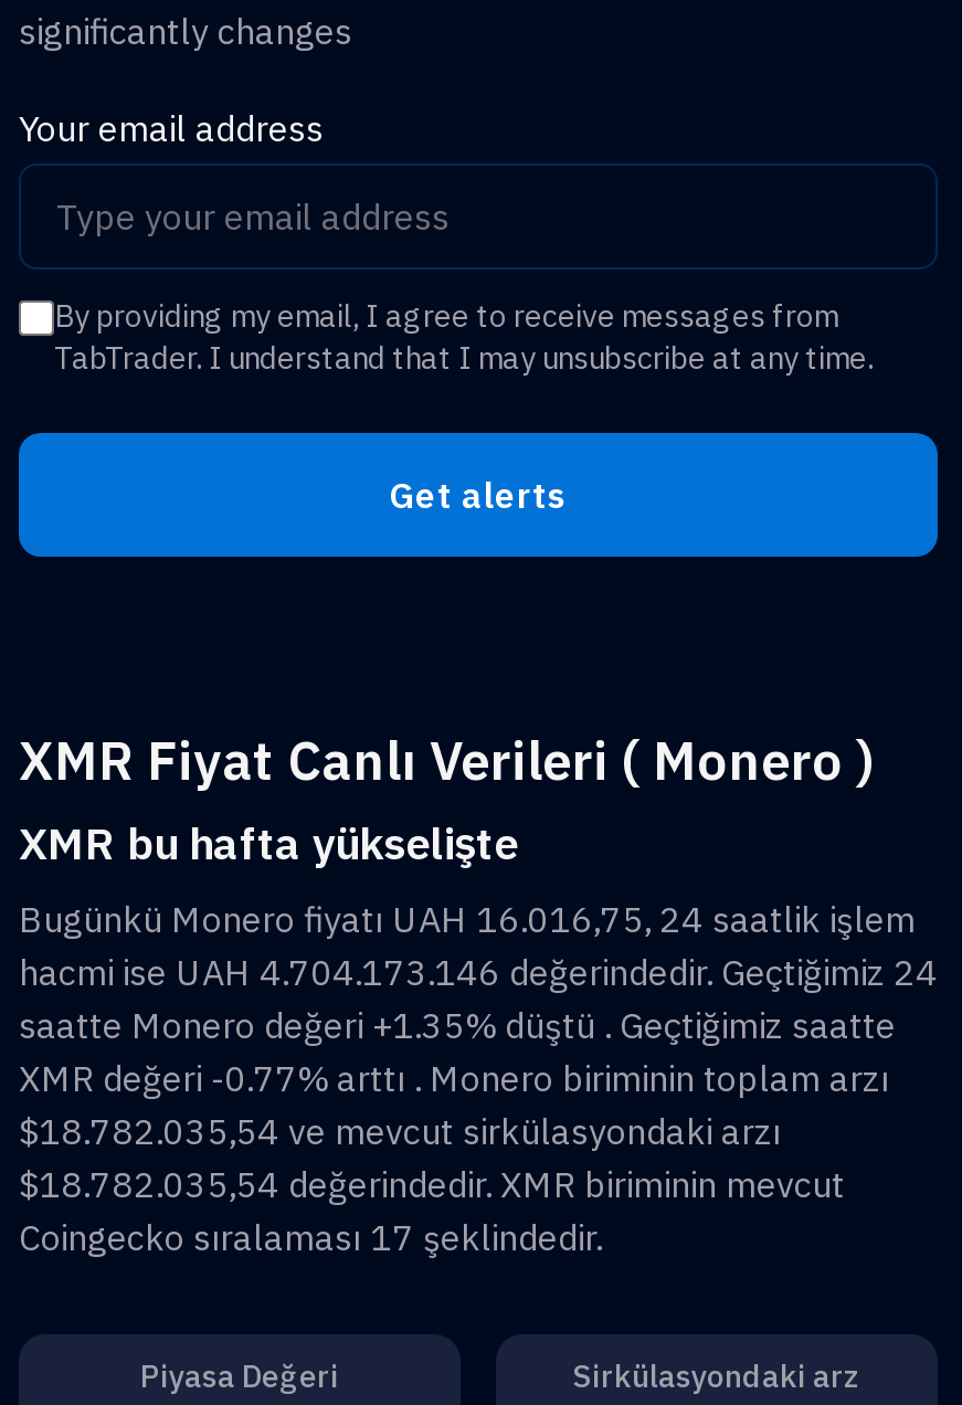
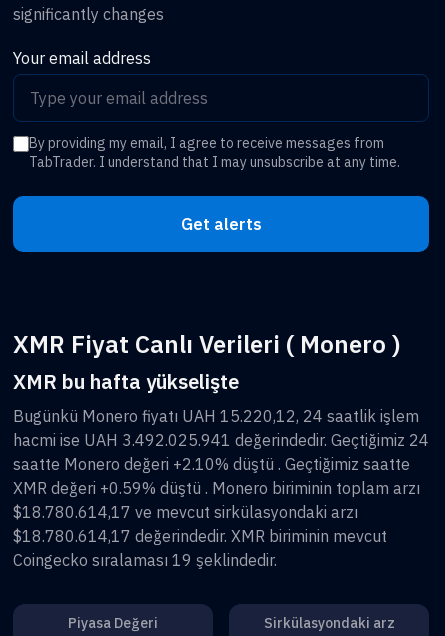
[19,896,916,940] Bugünkü Monero fiyatı UAH 16.016,75, 24 saatlik işlem -> [13,405,419,425] Bugünkü Monero fiyatı UAH 15.220,12, 24 saatlik işlem
[19,949,938,993] hacmi ise UAH 4.704.173.146 değerindedir. Geçtiğimiz 24 -> [13,429,429,449] hacmi ise UAH 3.492.025.941 değerindedir. Geçtiğimiz 24
[19,1002,896,1046] saatte Monero değeri +1.35% düştü . Geçtiğimiz saatte -> [13,453,410,473] saatte Monero değeri +2.10% düştü . Geçtiğimiz saatte
[19,1055,889,1099] XMR değeri -0.77% arttı . Monero biriminin toplam arzı -> [13,477,420,497] XMR değeri +0.59% düştü . Monero biriminin toplam arzı
[19,1108,781,1152] $18.782.035,54 ve mevcut sirkülasyondaki arzı -> [13,501,358,521] $18.780.614,17 ve mevcut sirkülasyondaki arzı
[19,1161,845,1205] $18.782.035,54 değerindedir. XMR biriminin mevcut -> [13,525,387,545] $18.780.614,17 değerindedir. XMR biriminin mevcut
[19,1214,602,1258] Coingecko sıralaması 17 şeklindedir. -> [13,549,277,569] Coingecko sıralaması 19 şeklindedir.

